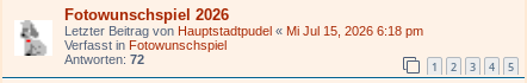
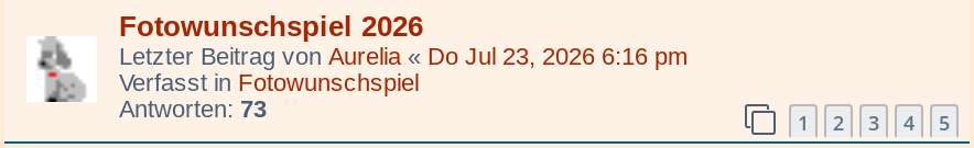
[64,24,423,38] Letzter Beitrag von Hauptstadtpudel «Mi Jul 15, 2026 6:18 pm -> [119,44,688,70] Letzter Beitrag von Aurelia «Do Jul 23, 2026 6:16 pm
[64,53,144,67] Antworten: 72 -> [119,96,267,123] Antworten: 73

